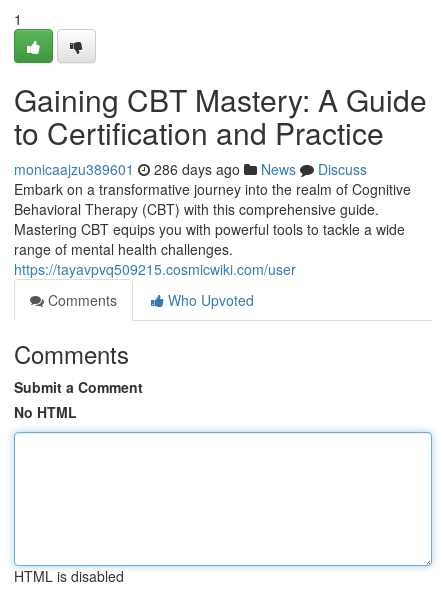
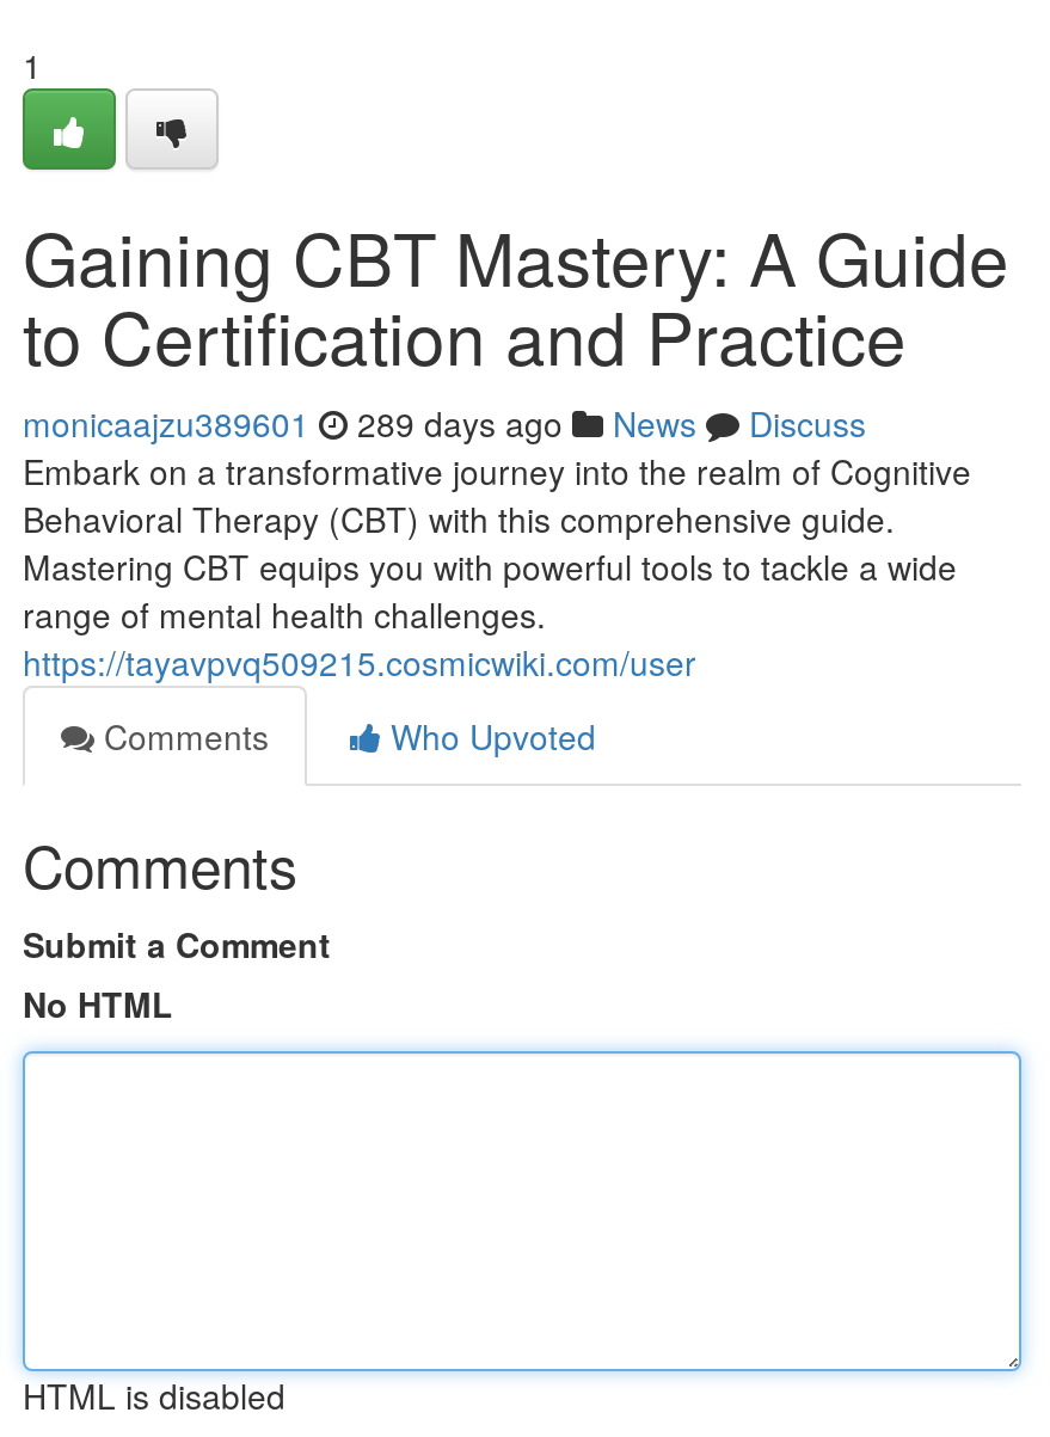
[14,159,367,179] monicaajzu389601 286 days ago News Discuss -> [23,399,866,447] monicaajzu389601 289 days ago News Discuss

